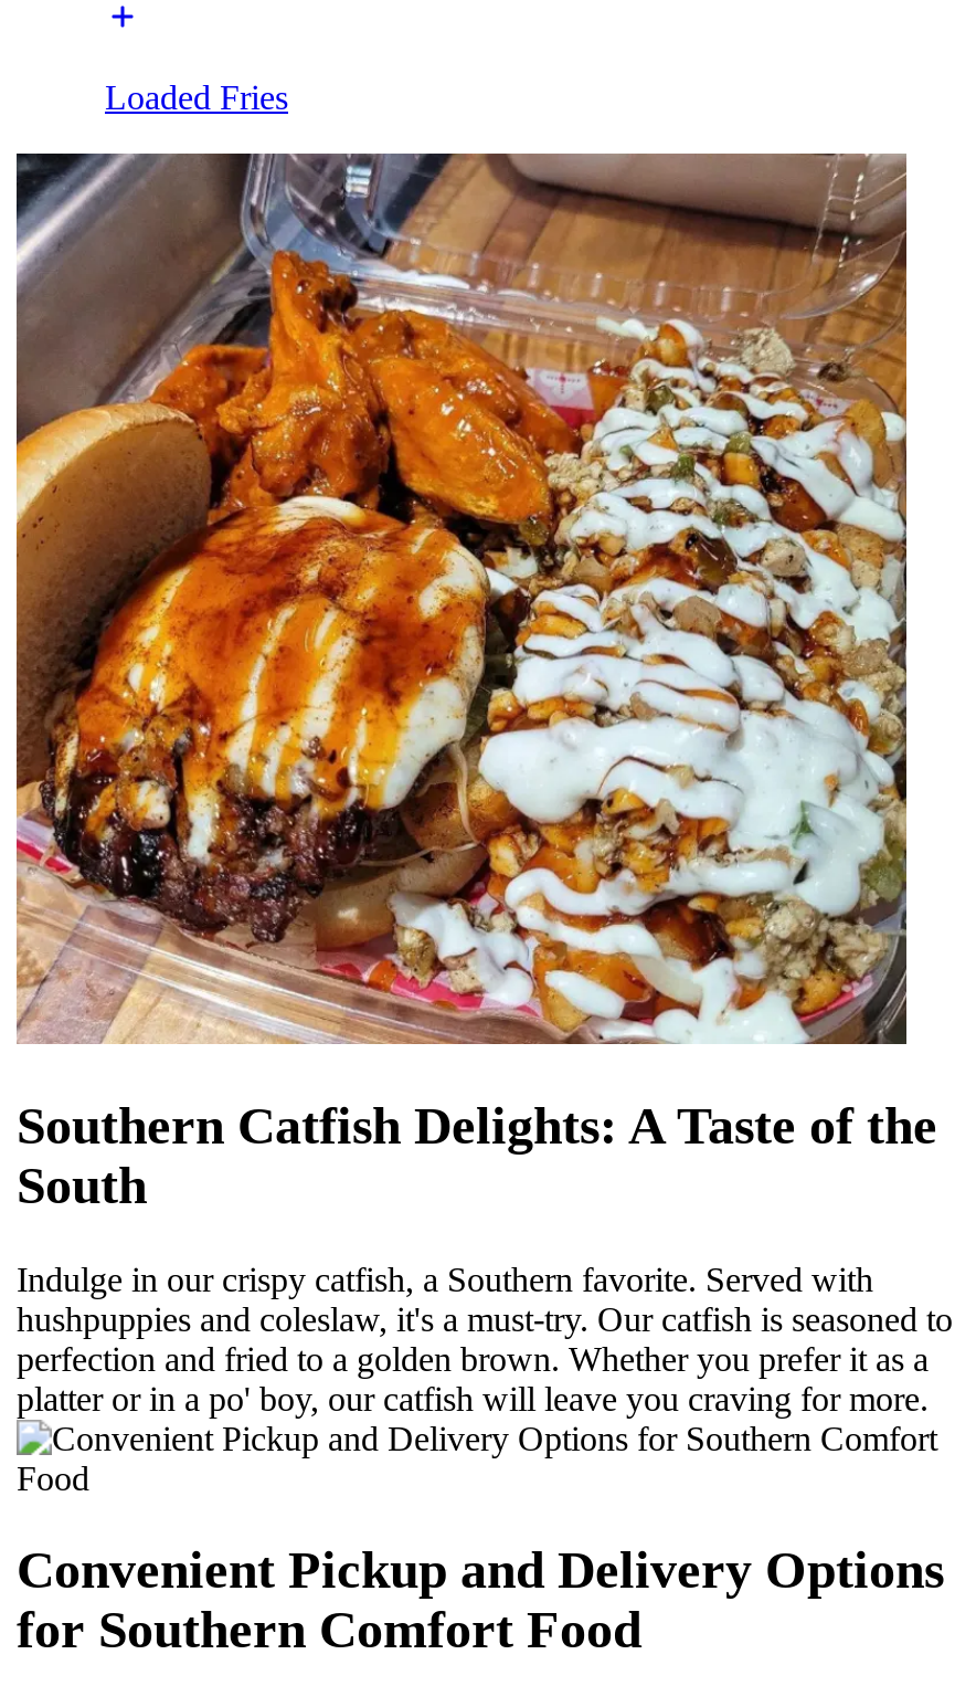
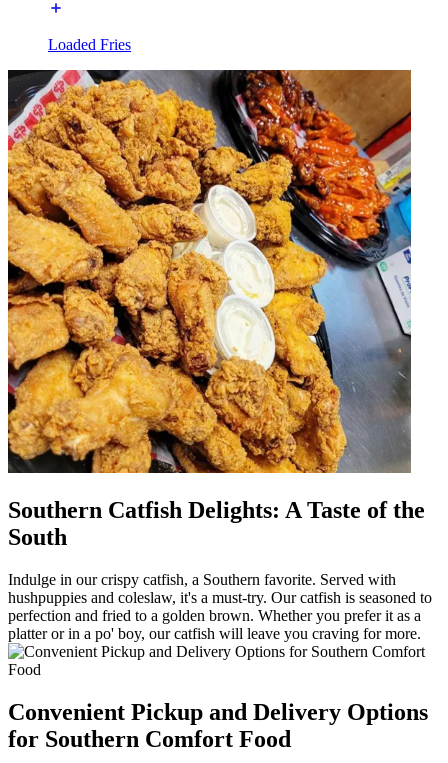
[14,151,909,1046] [image] -> [7,69,412,474] [image]

